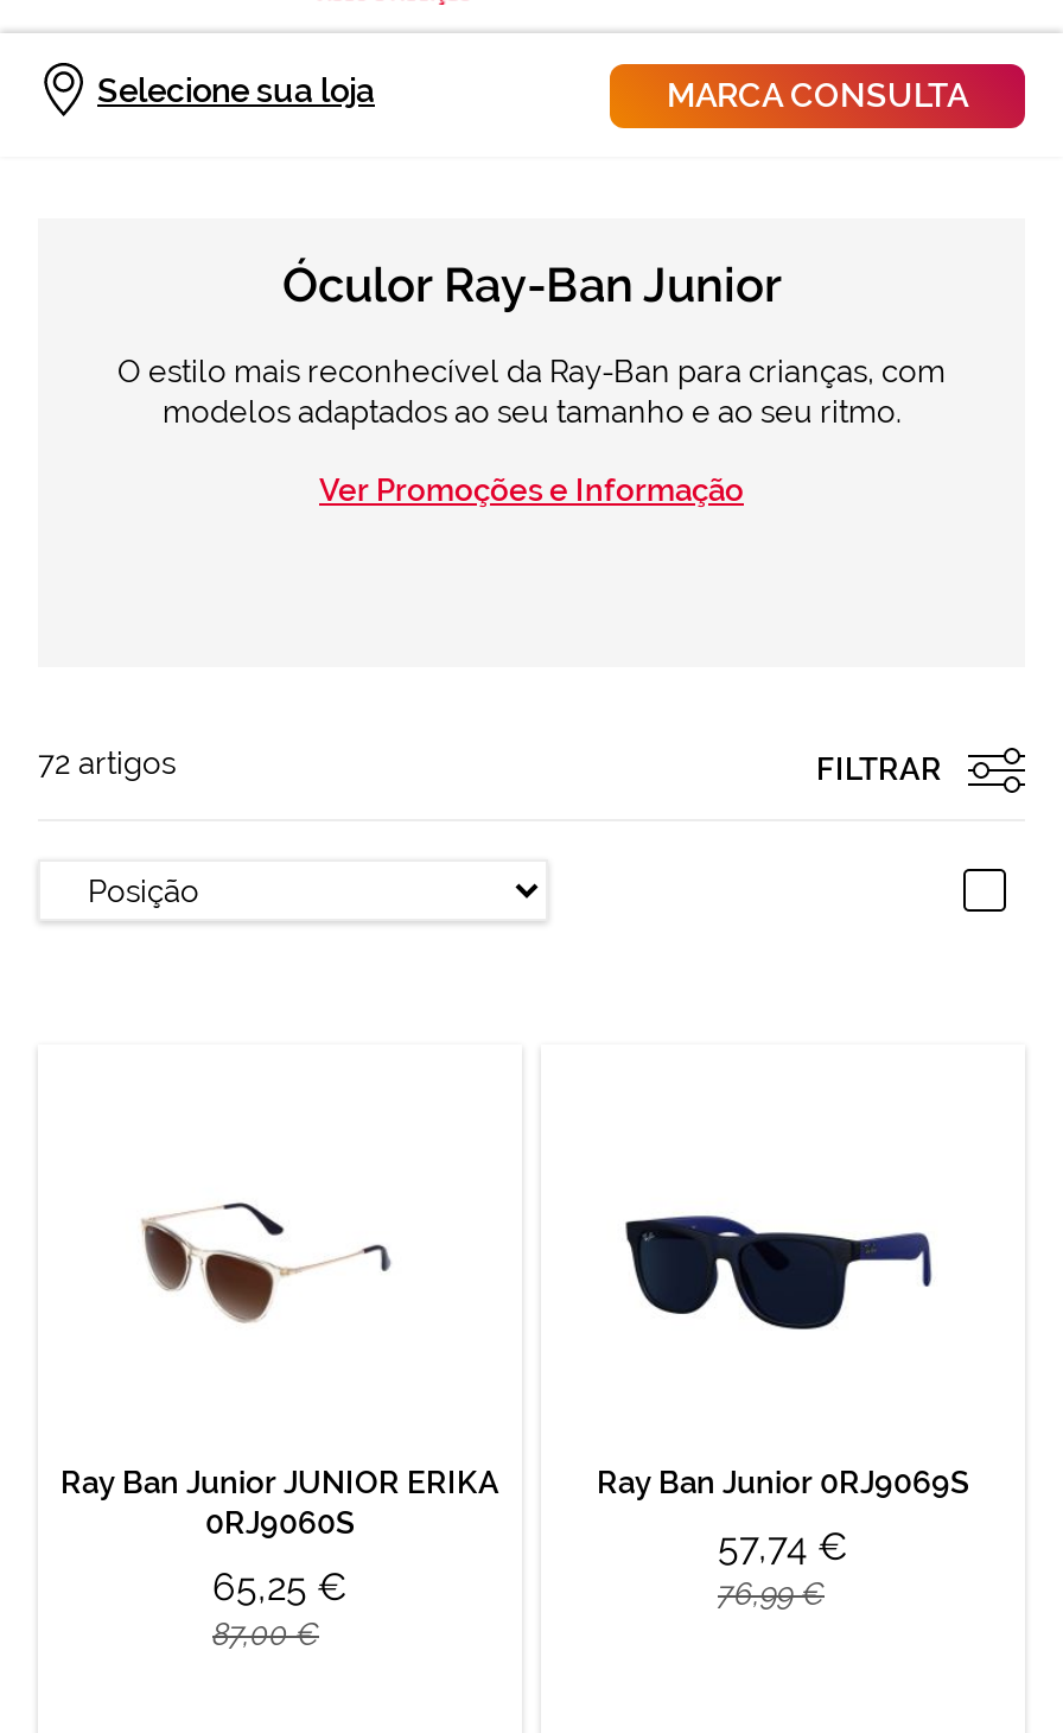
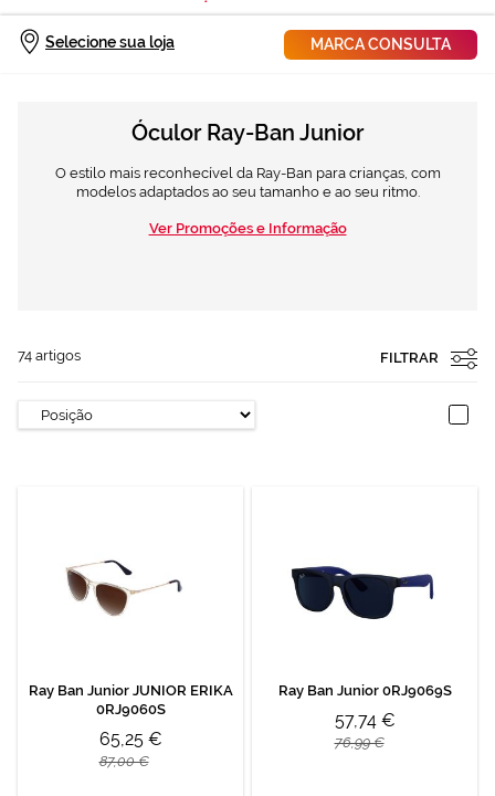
[38,745,176,781] 72 artigos -> [18,347,81,364] 74 artigos

